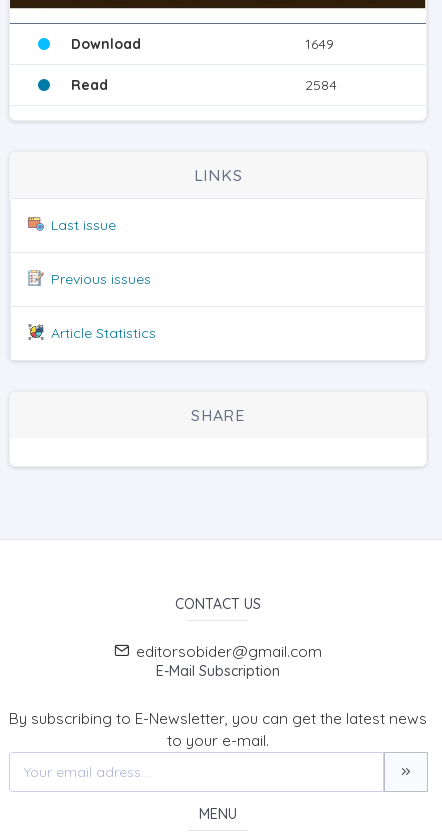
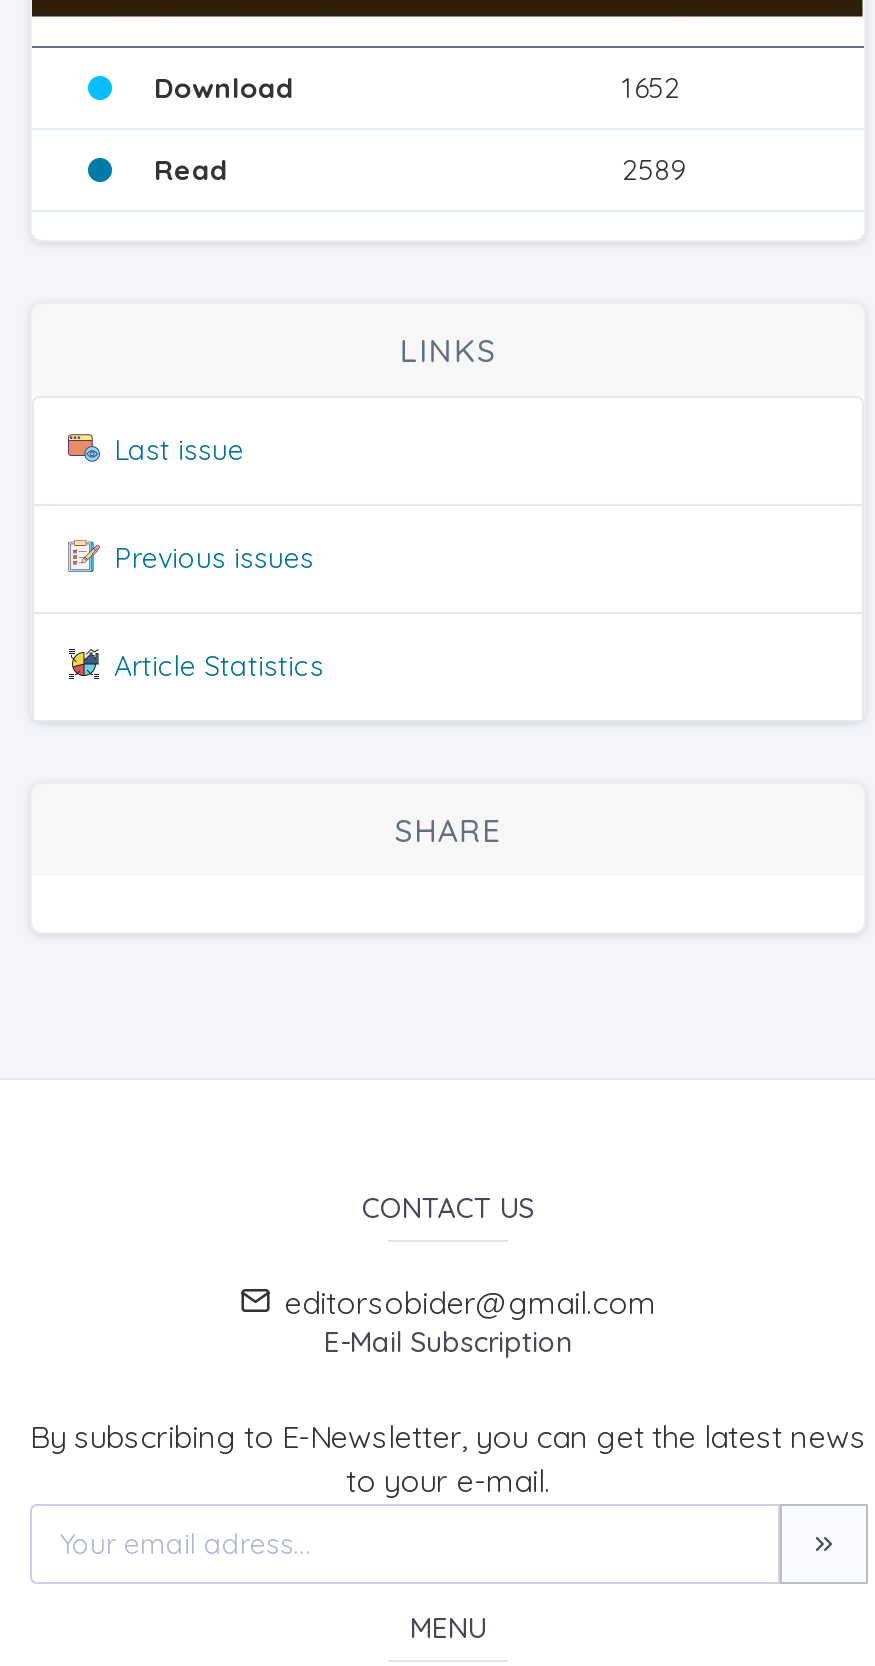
[305,35,334,53] 1649 -> [622,69,680,105] 1652
[305,76,337,94] 2584 -> [622,151,686,187] 2589

